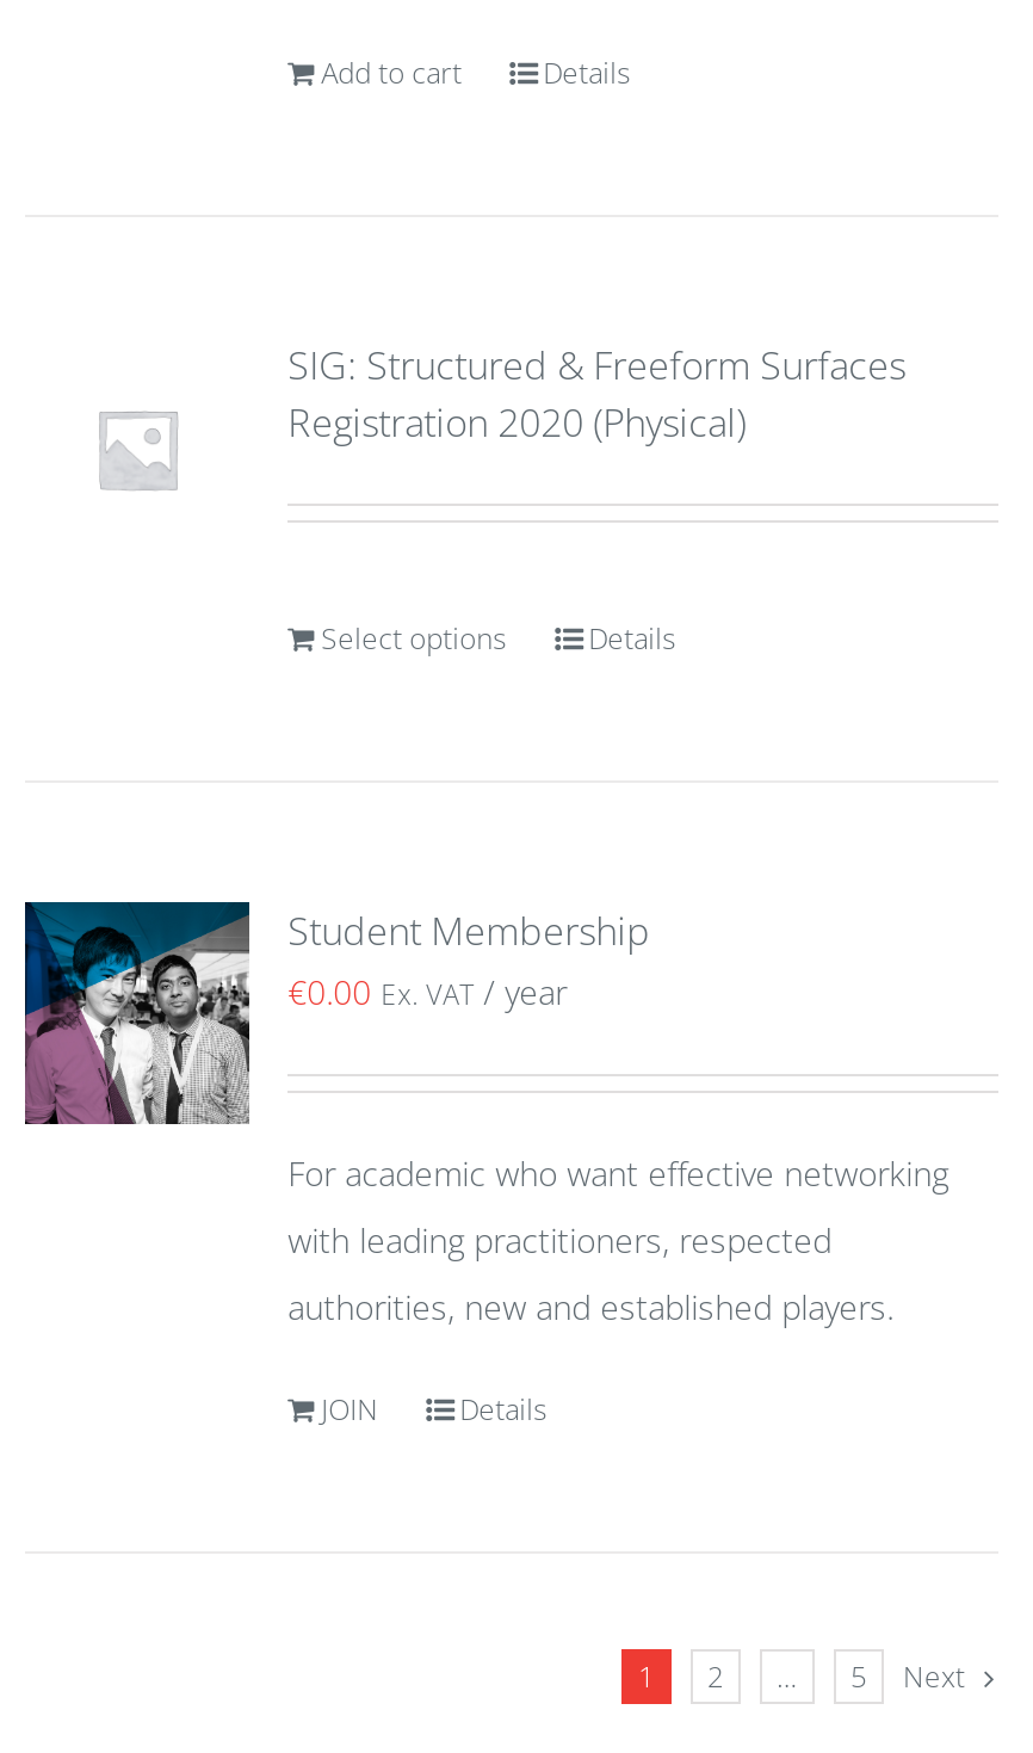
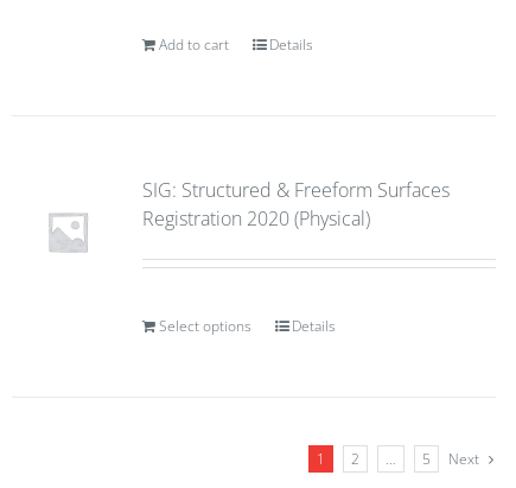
[23,900,650,1127] [image] | Student Membership | €0.00 Ex. VAT / year -> none
[288,1150,949,1430] For academic who want effective networking | with leading practitioners, respected | authorities, new and established players. | JOIN | Details -> none

